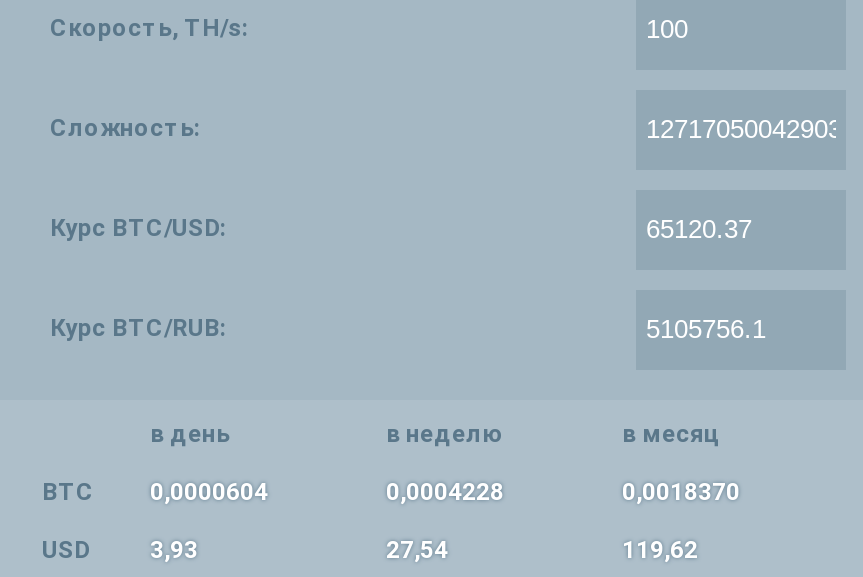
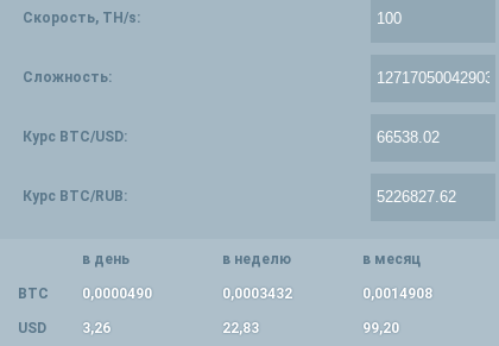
[42,479,268,507] BTC 0,0000604 -> [18,286,152,302] BTC 0,0000490
[386,479,504,507] 0,0004228 -> [222,286,292,302] 0,0003432
[622,479,740,507] 0,0018370 -> [362,286,432,302] 0,0014908
[150,537,198,565] 3,93 -> [82,320,110,337] 3,26
[386,537,448,565] 27,54 -> [222,320,259,337] 22,83
[622,537,698,565] 119,62 -> [362,320,399,337] 99,20

